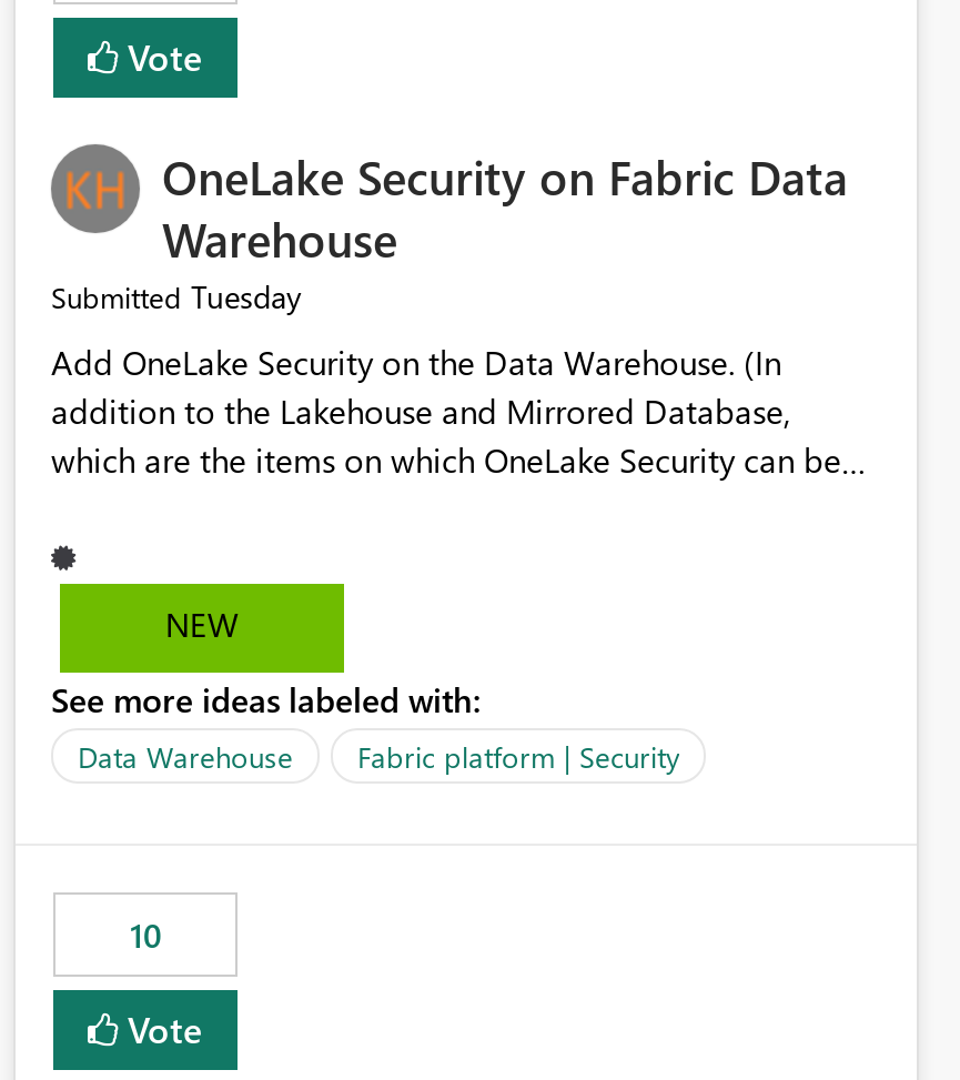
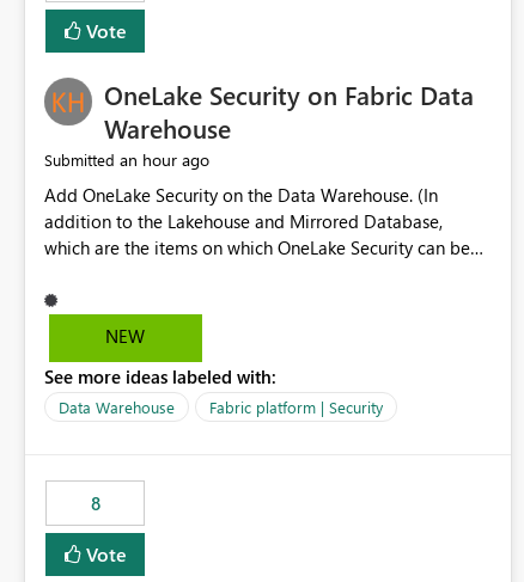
[51,276,302,318] Submitted Tuesday -> [44,149,209,171] Submitted an hour ago
[130,913,161,958] 10 -> [90,492,100,516] 8

